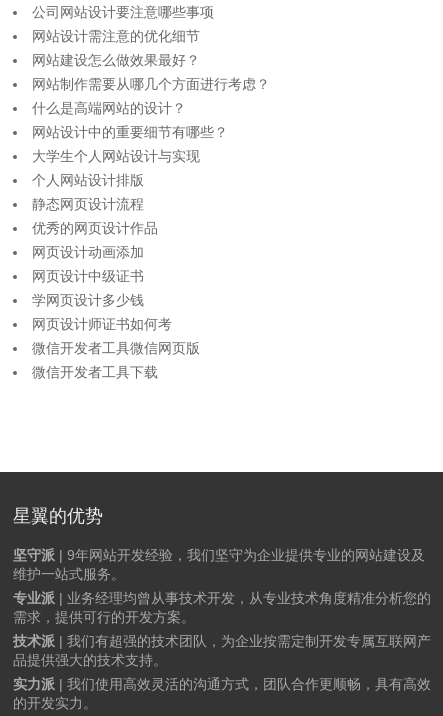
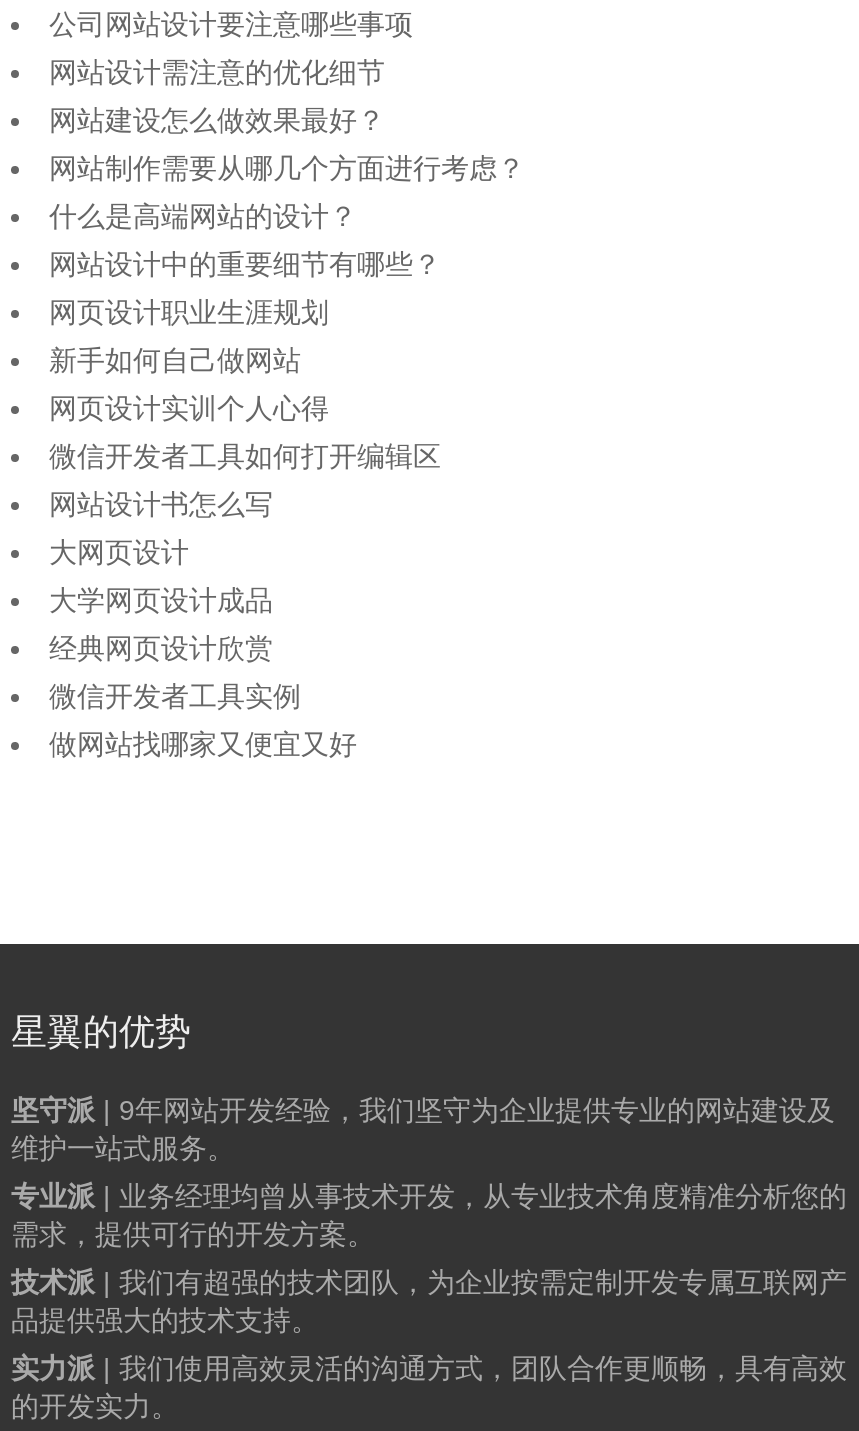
[32,148,200,164] 大学生个人网站设计与实现 -> [49,296,329,328] 网页设计职业生涯规划
[32,172,144,188] 个人网站设计排版 -> [49,344,301,376] 新手如何自己做网站
[32,196,144,212] 静态网页设计流程 -> [49,392,329,424] 网页设计实训个人心得
[32,220,158,236] 优秀的网页设计作品 -> [49,440,441,472] 微信开发者工具如何打开编辑区
[32,244,144,260] 网页设计动画添加 -> [49,488,273,520] 网站设计书怎么写
[32,268,144,284] 网页设计中级证书 -> [49,536,189,568] 大网页设计
[32,292,144,308] 学网页设计多少钱 -> [49,584,273,616] 大学网页设计成品
[32,316,172,332] 网页设计师证书如何考 -> [49,632,273,664] 经典网页设计欣赏
[32,340,200,356] 微信开发者工具微信网页版 -> [49,680,301,712] 微信开发者工具实例
[32,364,158,380] 微信开发者工具下载 -> [49,728,357,760] 做网站找哪家又便宜又好

